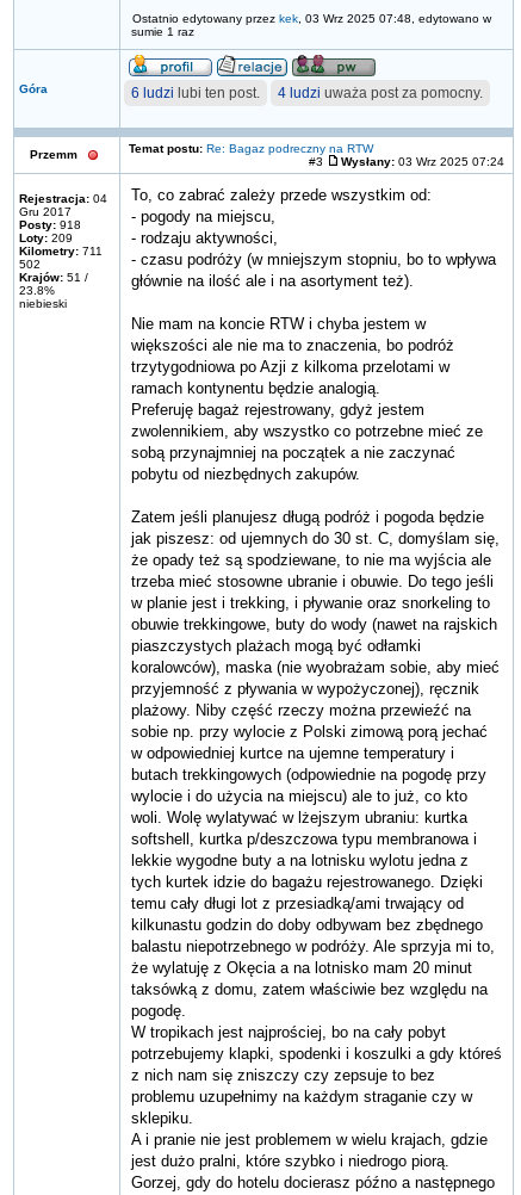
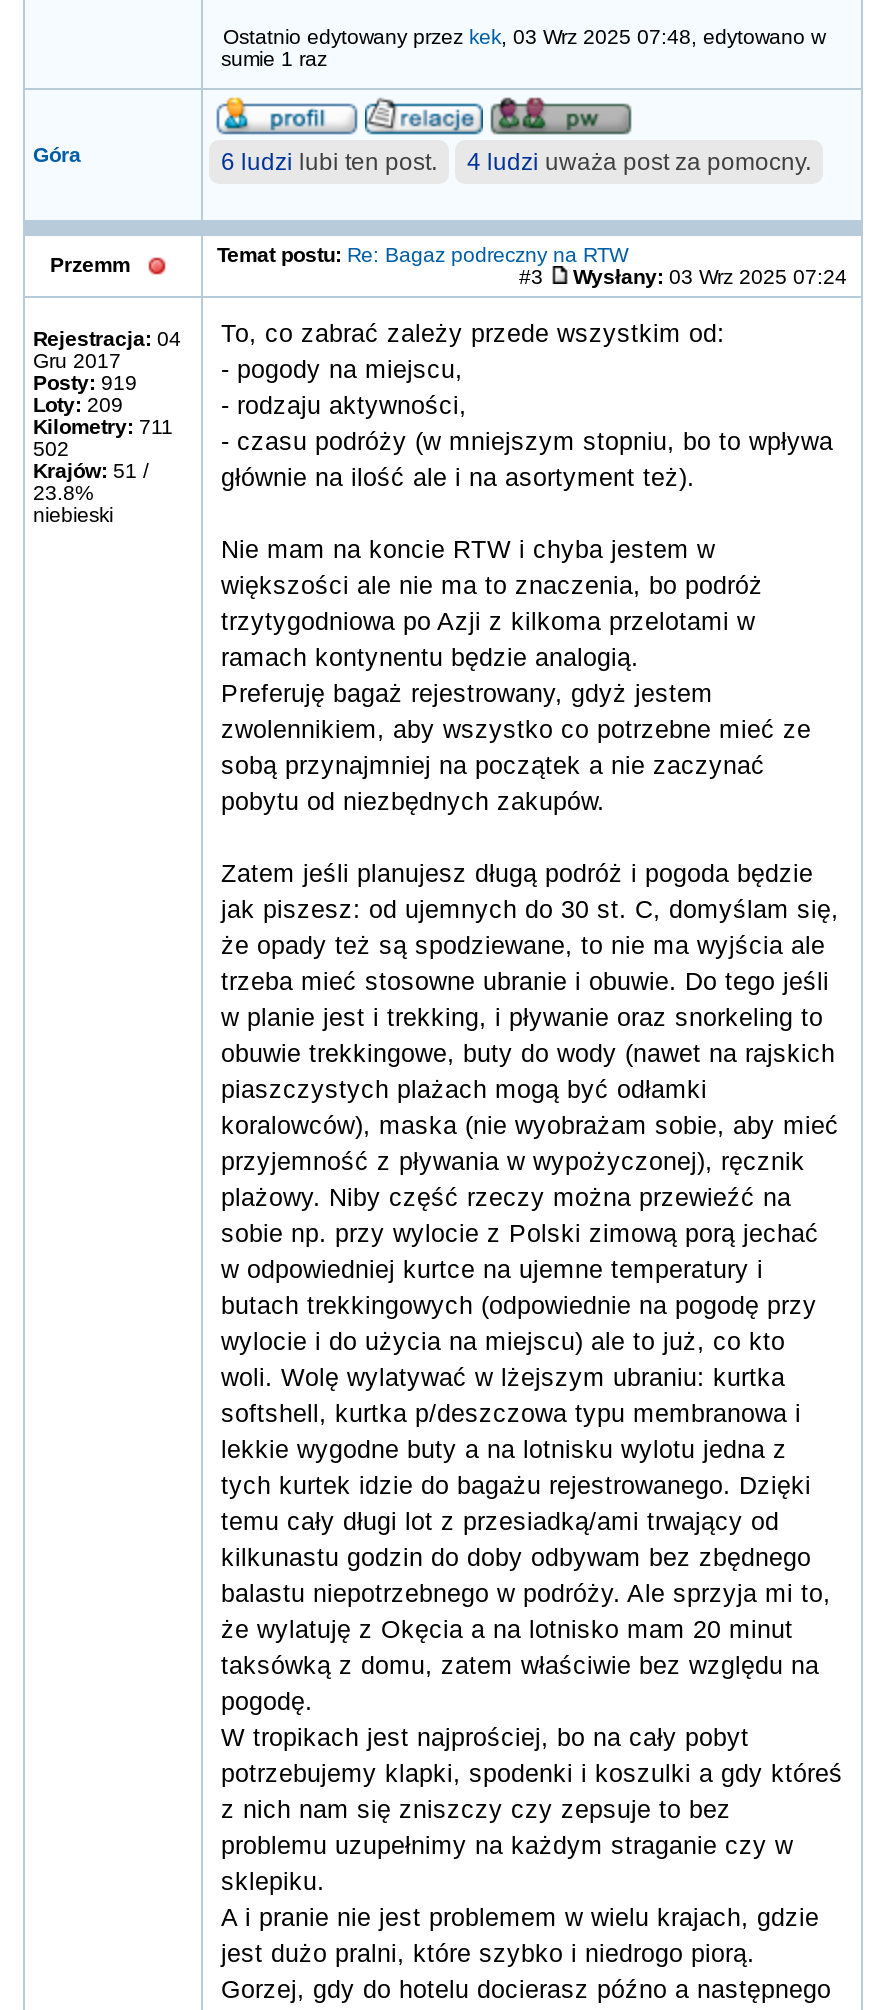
[19,218,81,231] Posty: 918 -> [33,372,137,394] Posty: 919

